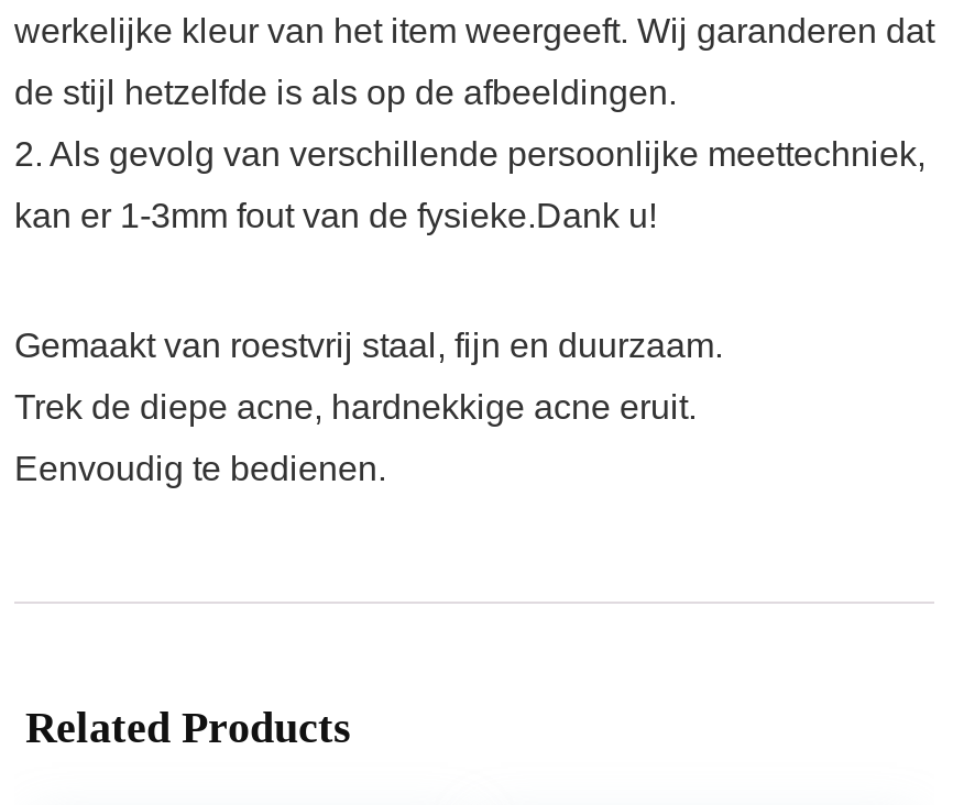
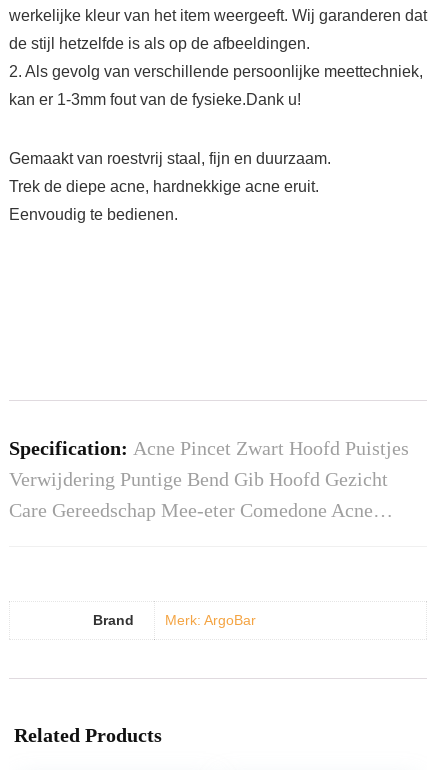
none -> [9,437,409,521] Specification: Acne Pincet Zwart Hoofd Puistjes | Verwijdering Puntige Bend Gib Hoofd Gezicht | Care Gereedschap Mee-eter Comedone Acne…
none -> [93,612,256,628] Brand | Merk: ArgoBar

